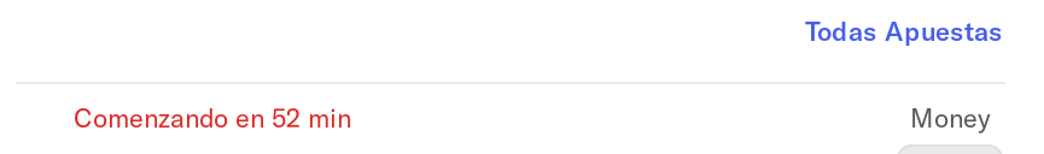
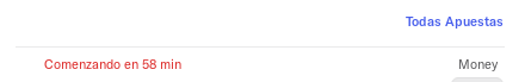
[74,101,351,135] Comenzando en 52 min -> [44,56,181,72] Comenzando en 58 min

